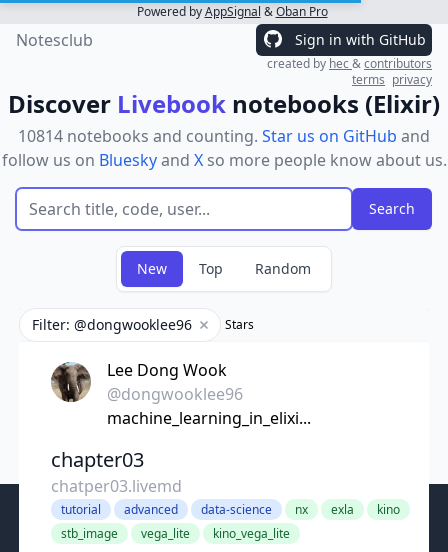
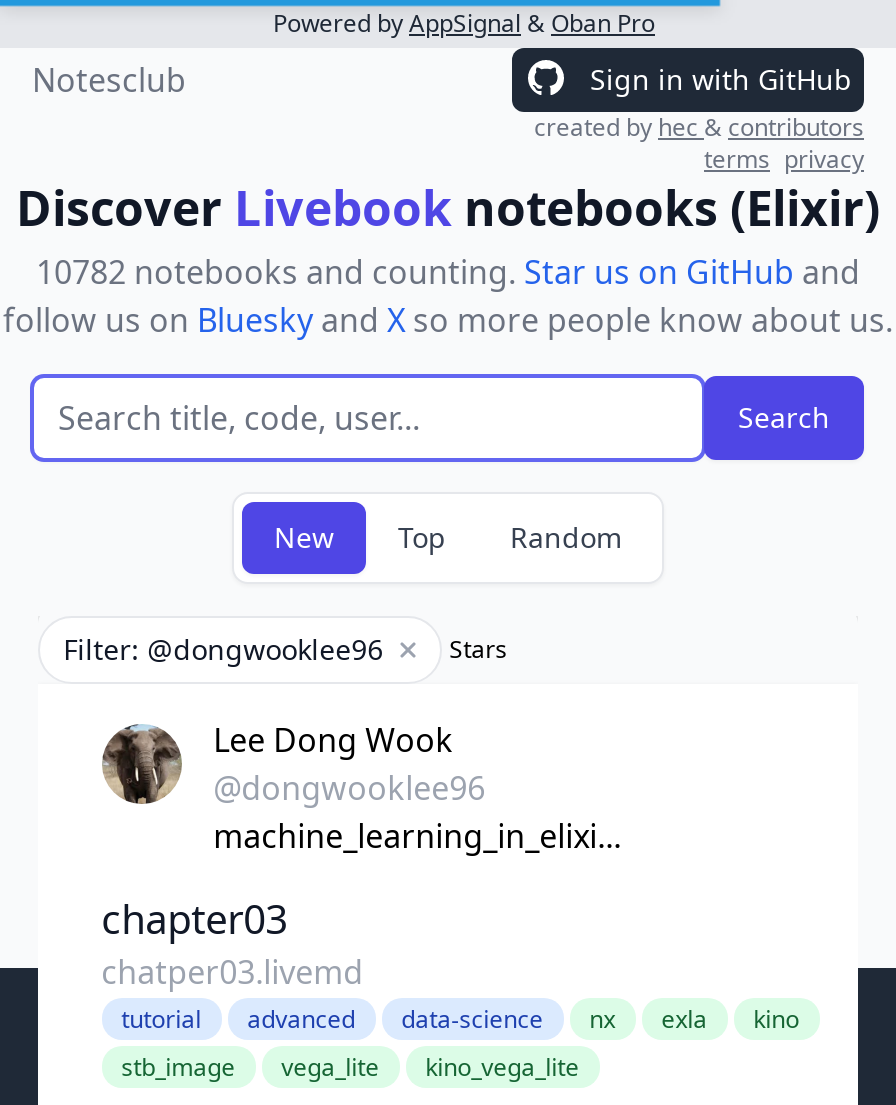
[18,125,430,147] 10814 notebooks and counting. Star us on GitHub and -> [36,250,860,294] 10782 notebooks and counting. Star us on GitHub and

